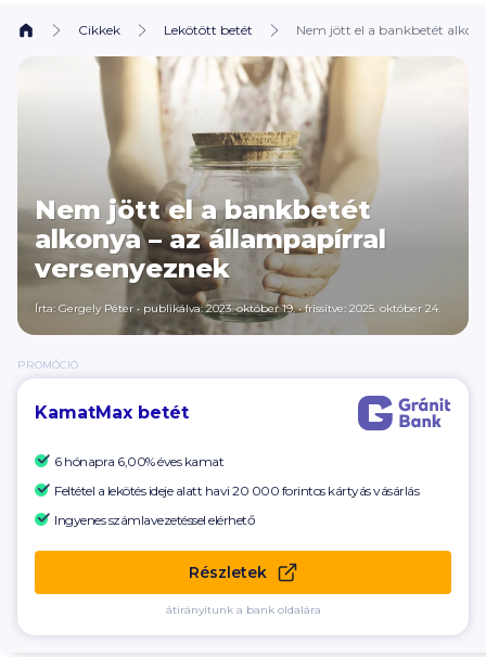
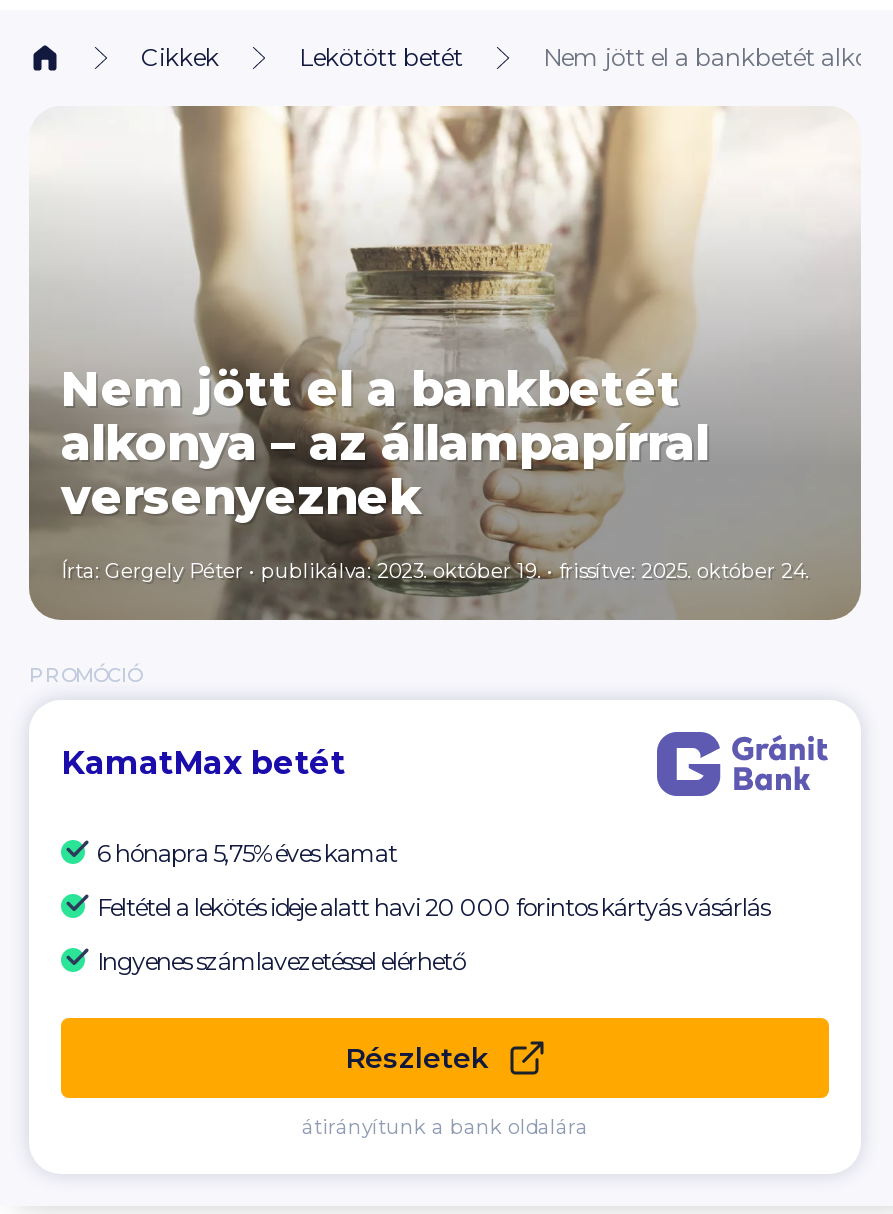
[54,453,223,469] 6 hónapra 6,00% éves kamat -> [97,838,397,868] 6 hónapra 5,75% éves kamat

